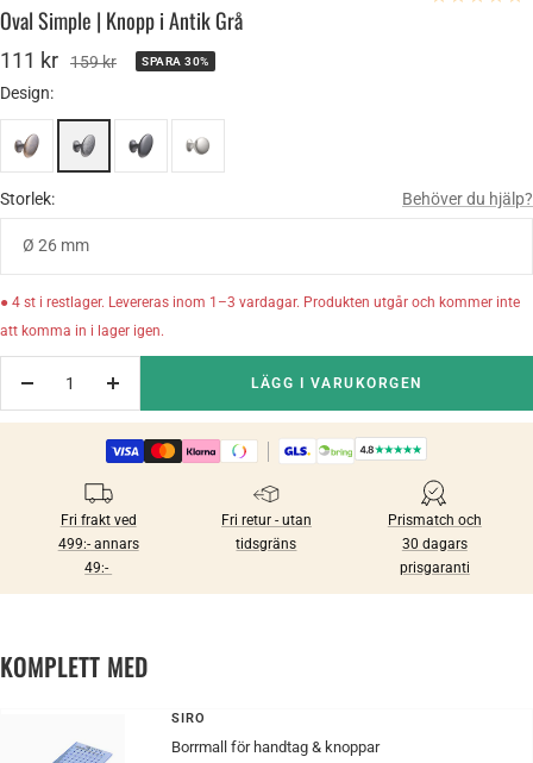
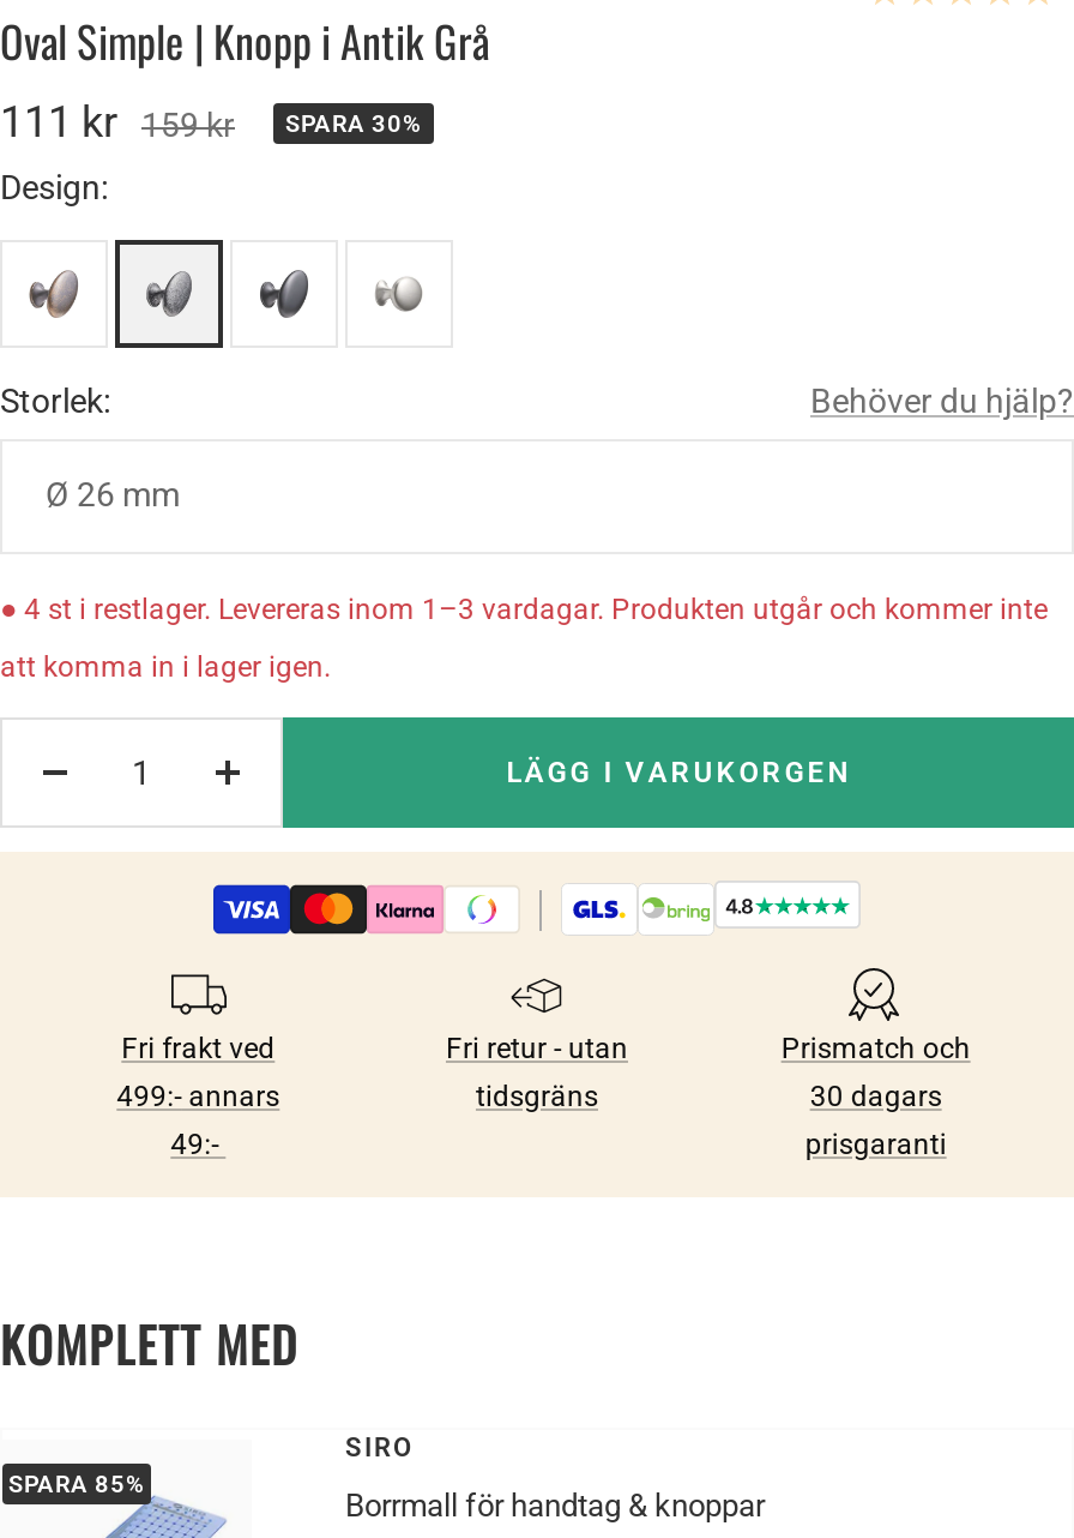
none -> [8,1470,144,1496] SPARA 85%

